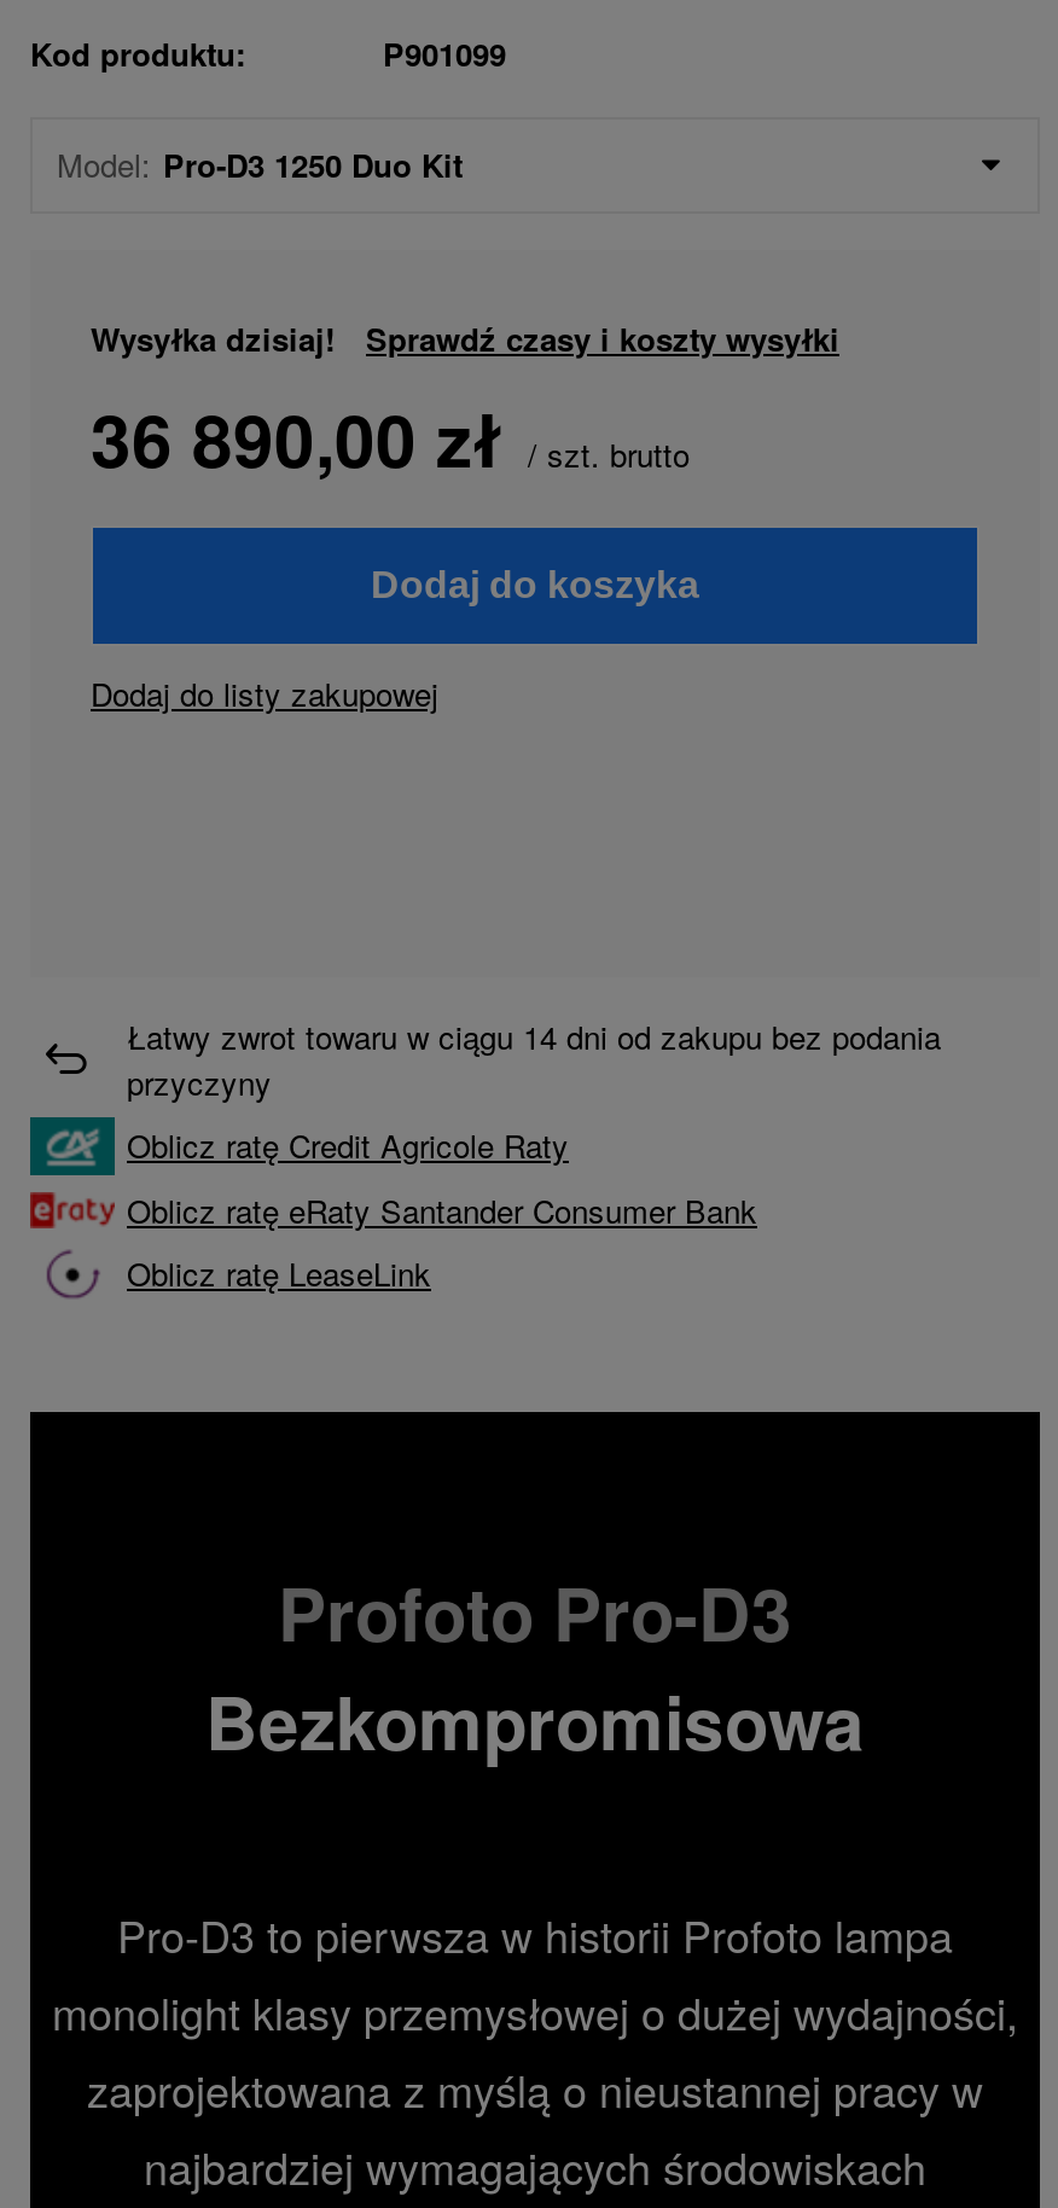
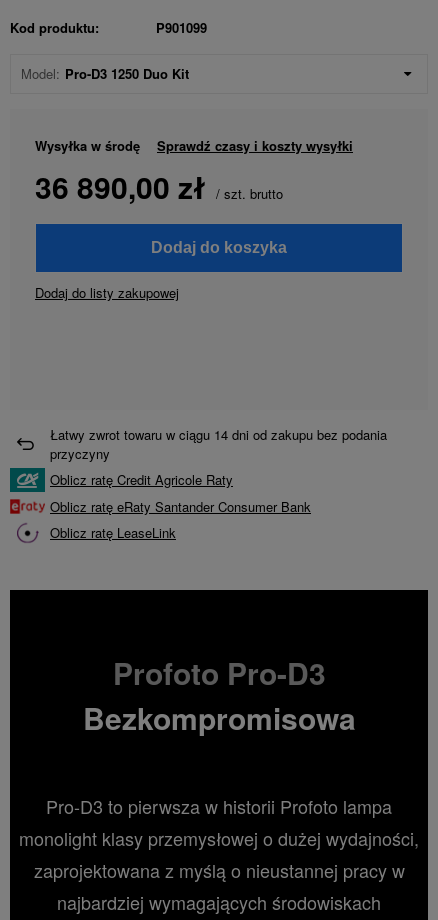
[91,315,335,360] Wysyłka dzisiaj! -> [35,136,144,155] Wysyłka w środę

